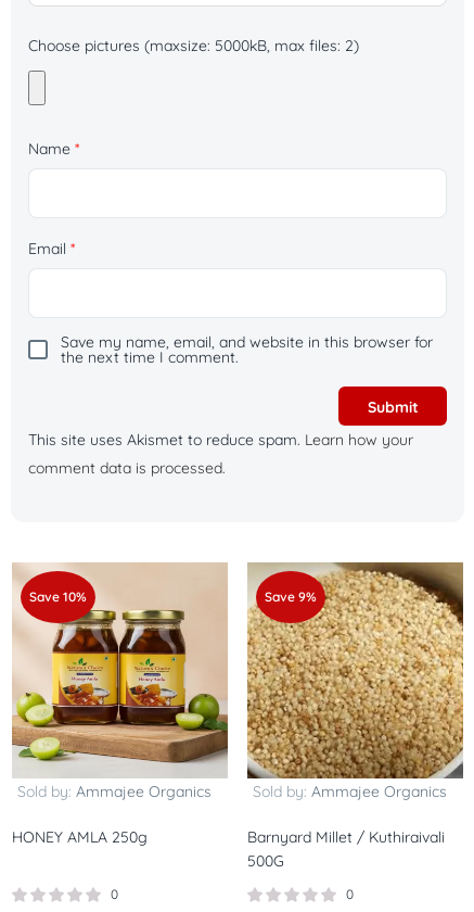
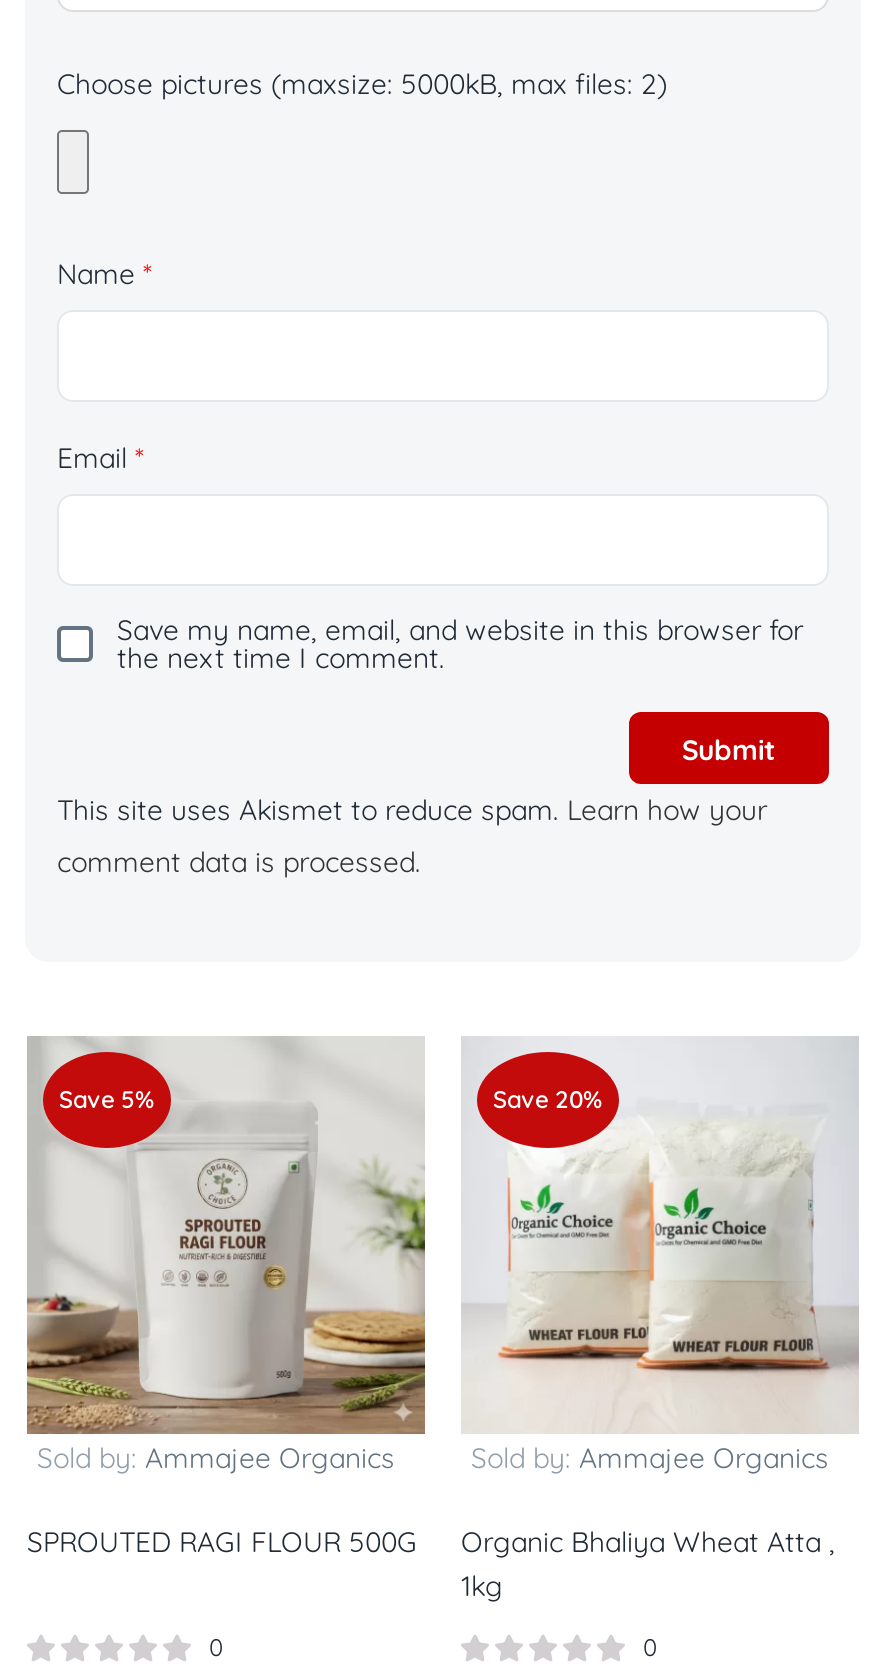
[12,563,228,777] [image] | Save 10% -> [27,1036,427,1434] [image] | Save 5%
[246,561,464,780] [image] | Save 9% -> [461,1036,859,1434] [image] | Save 20%
[12,827,148,847] HONEY AMLA 250g -> [27,1524,417,1560] SPROUTED RAGI FLOUR 500G
[247,827,445,871] Barnyard Millet / Kuthiraivali | 500G -> [461,1524,835,1604] Organic Bhaliya Wheat Atta , | 1kg

